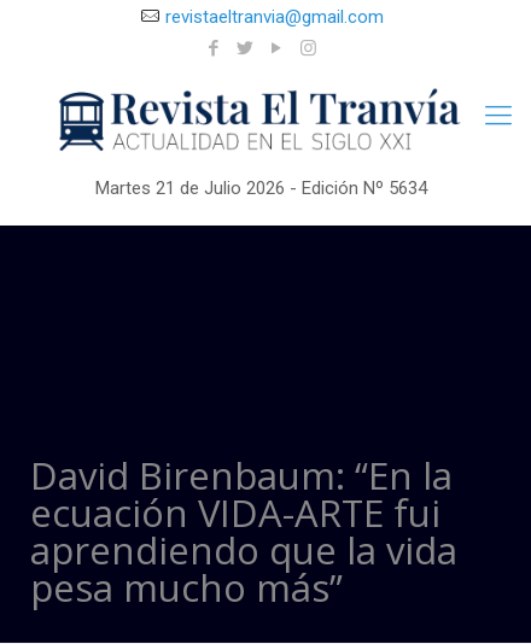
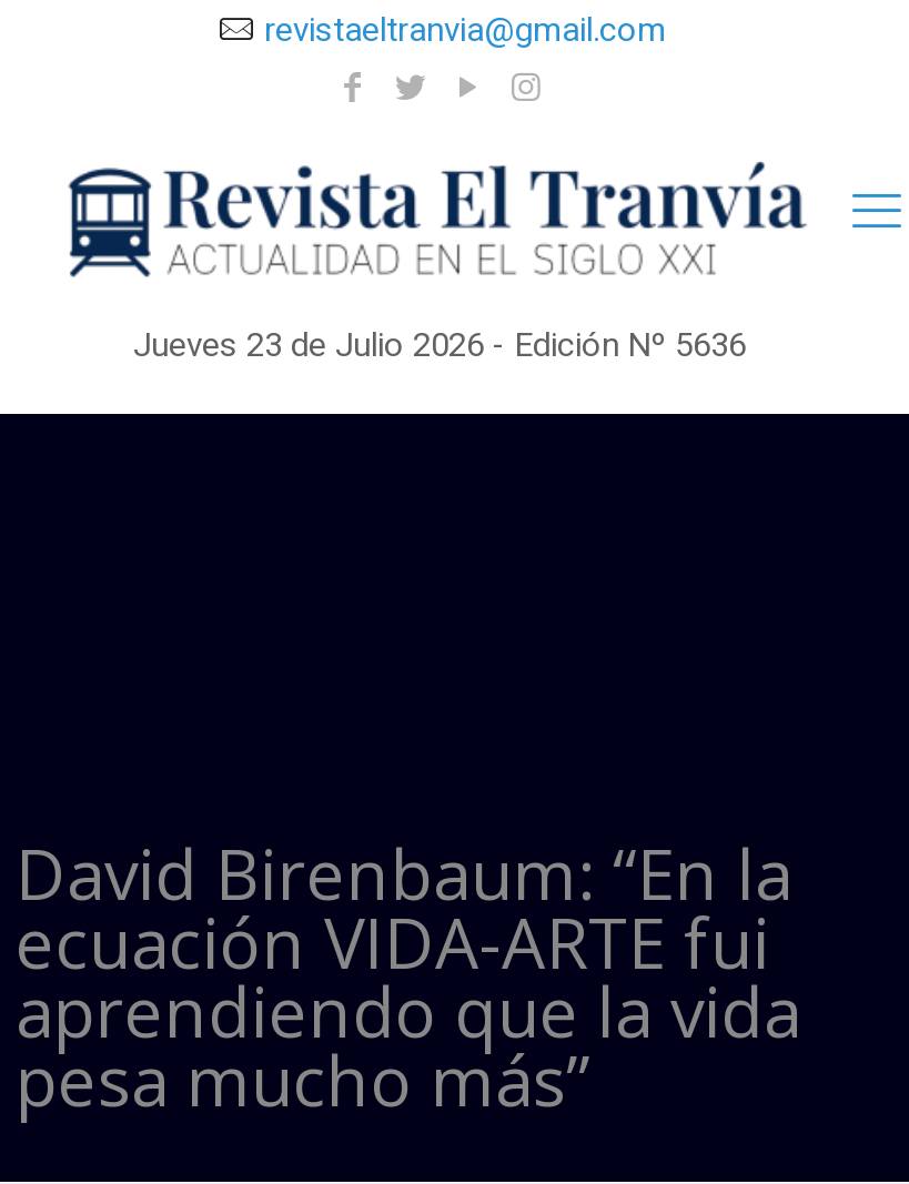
[95,177,427,199] Martes 21 de Julio 2026 - Edición Nº 5634 -> [133,325,746,365] Jueves 23 de Julio 2026 - Edición Nº 5636

